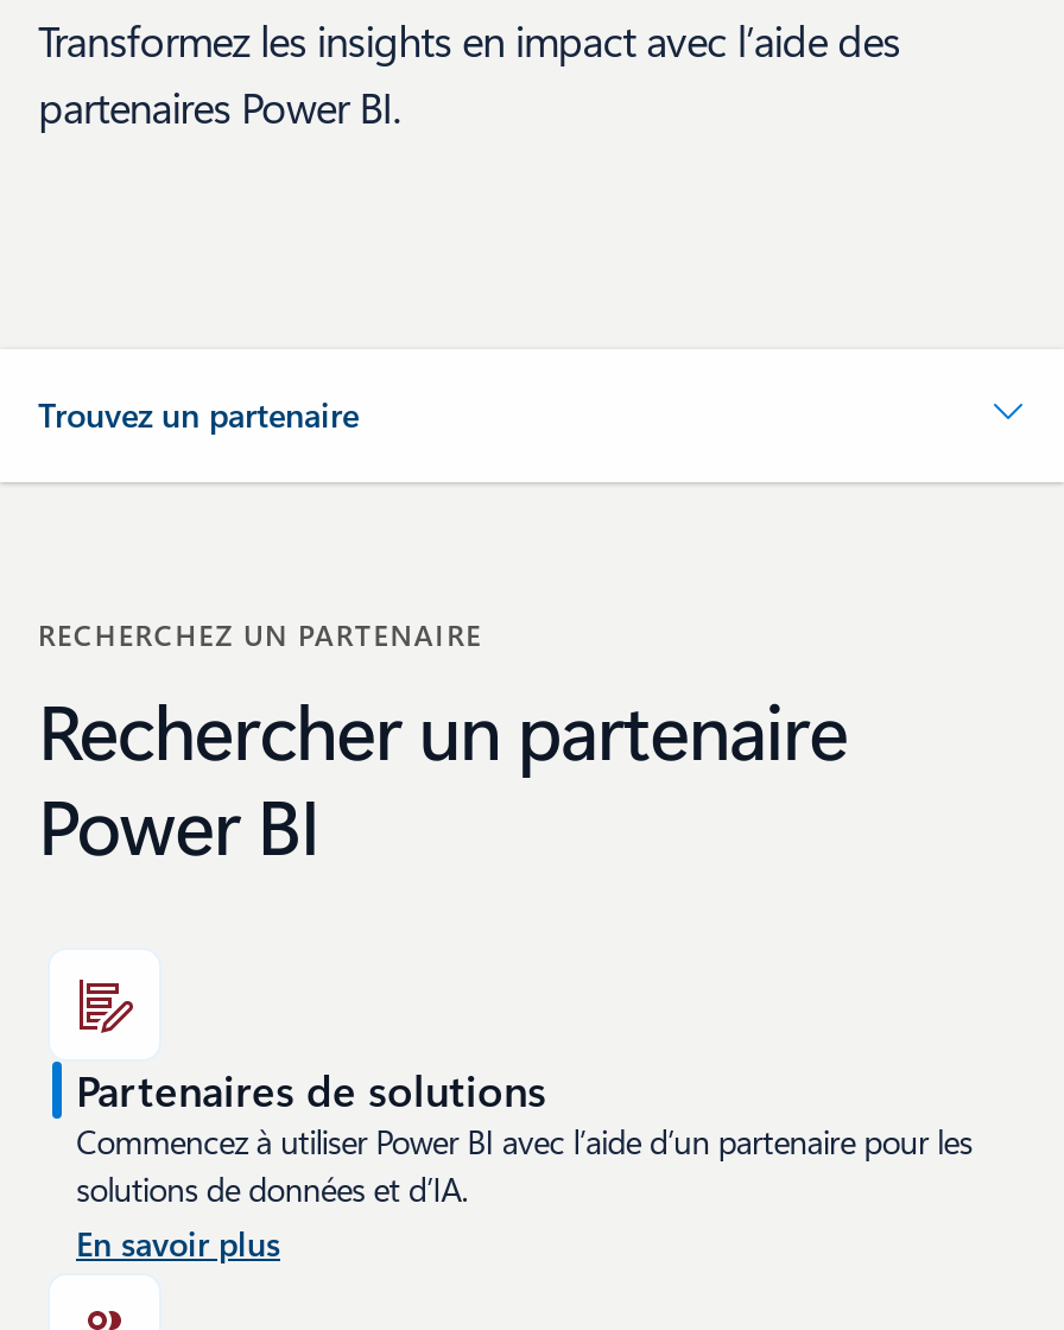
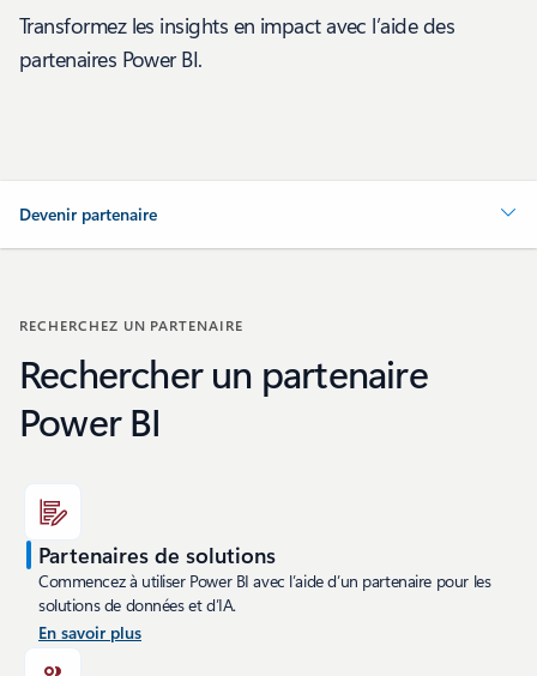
[38,393,359,438] Trouvez un partenaire -> [19,203,157,226] Devenir partenaire

